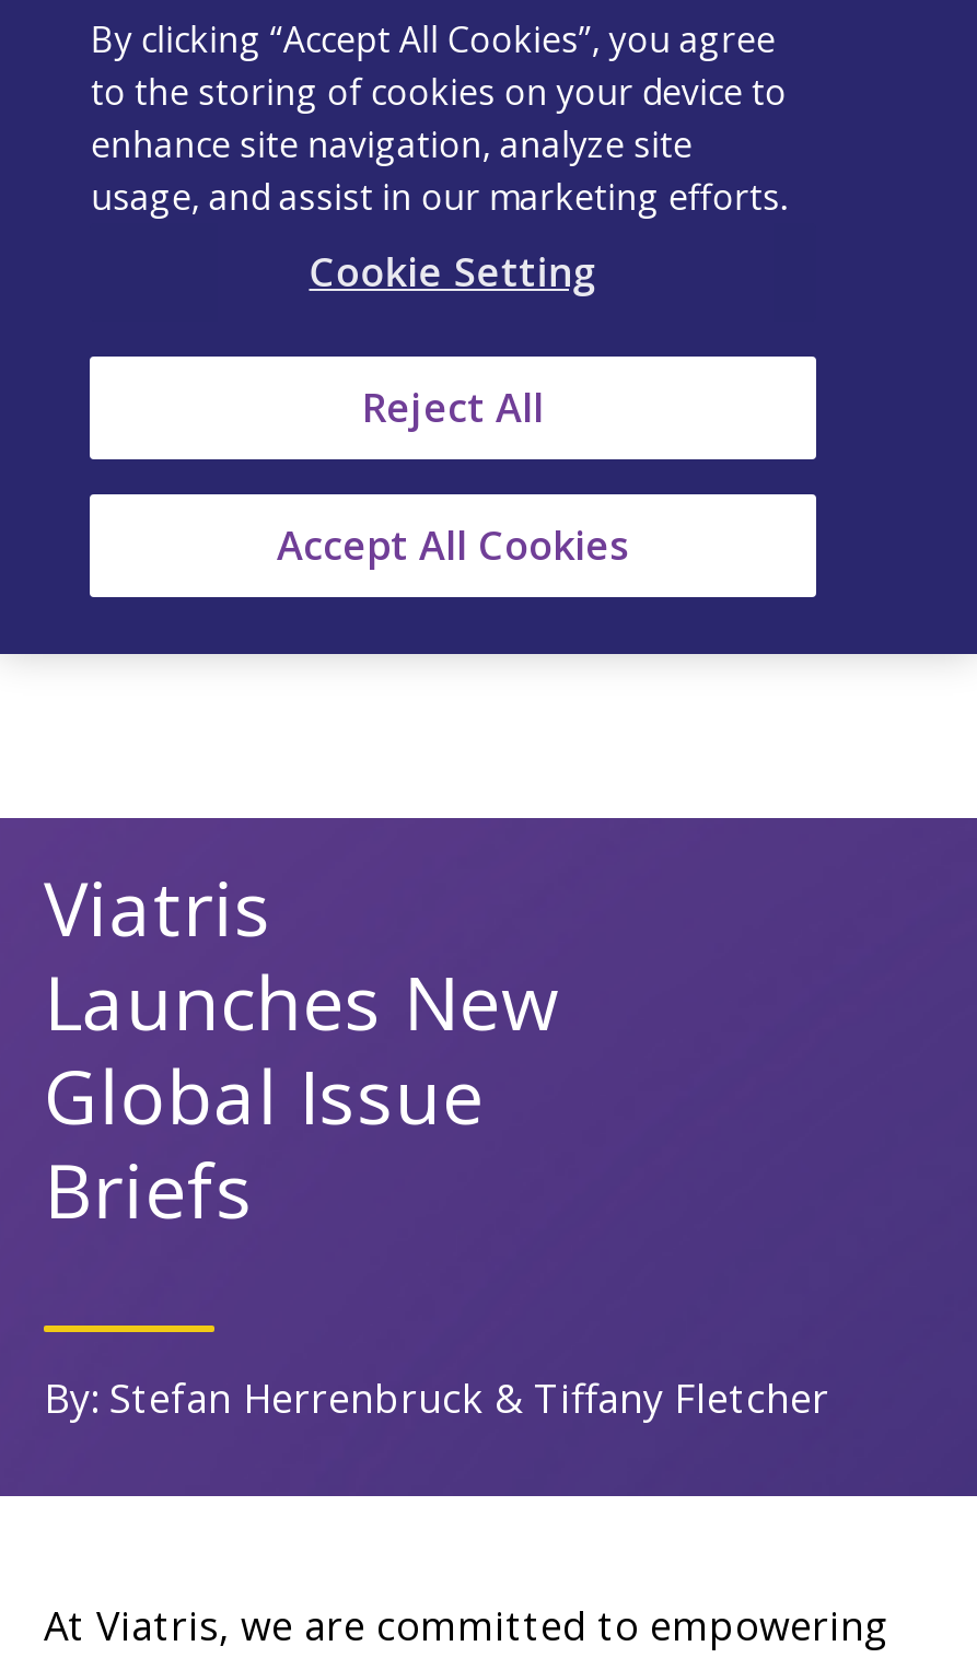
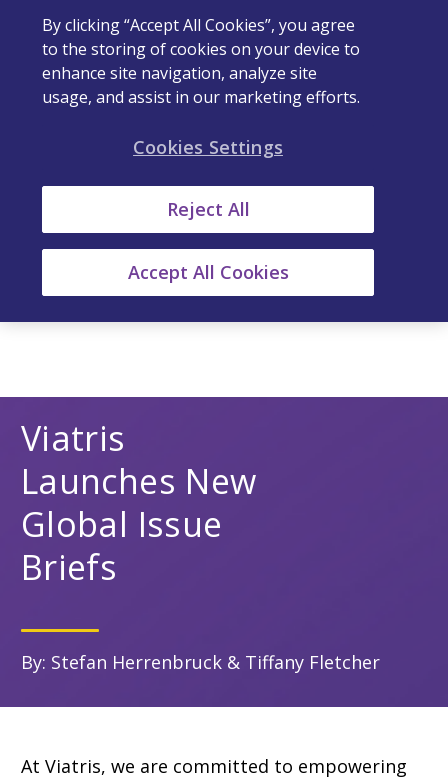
[309,245,597,297] Cookie Setting -> [133,135,283,159] Cookies Settings

